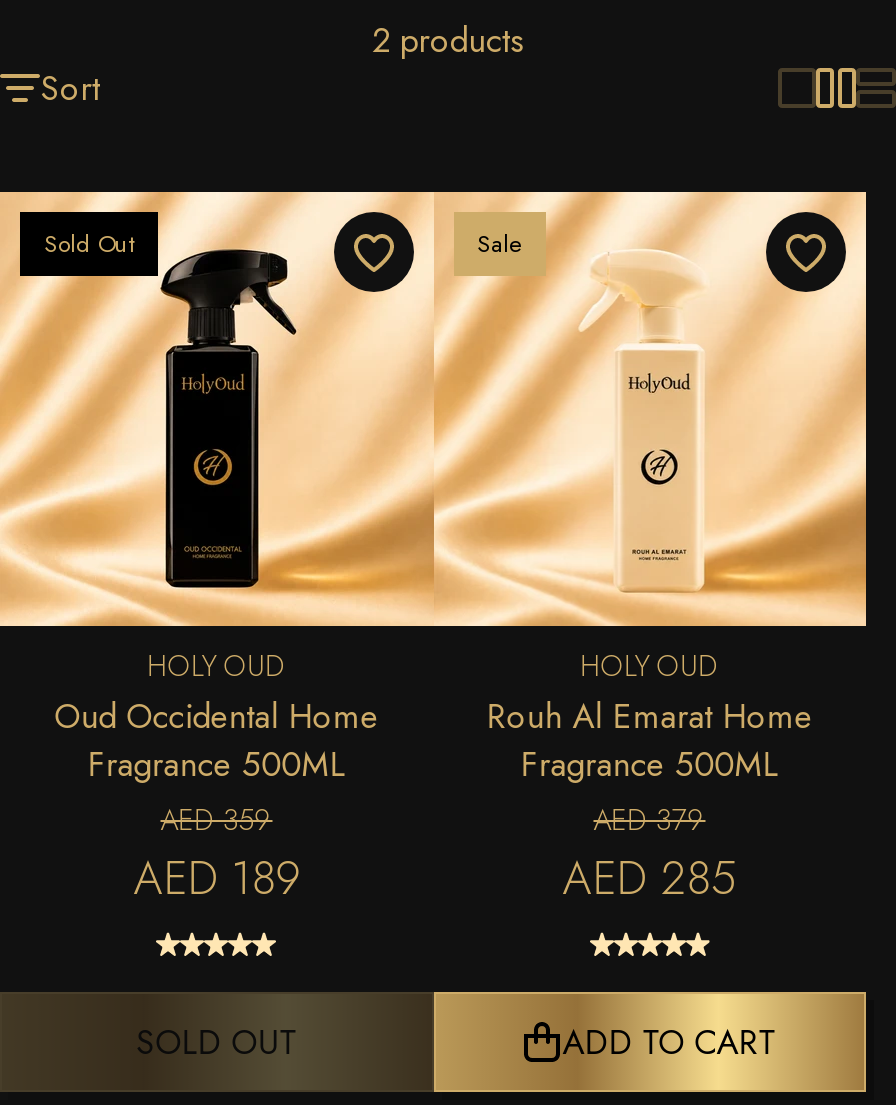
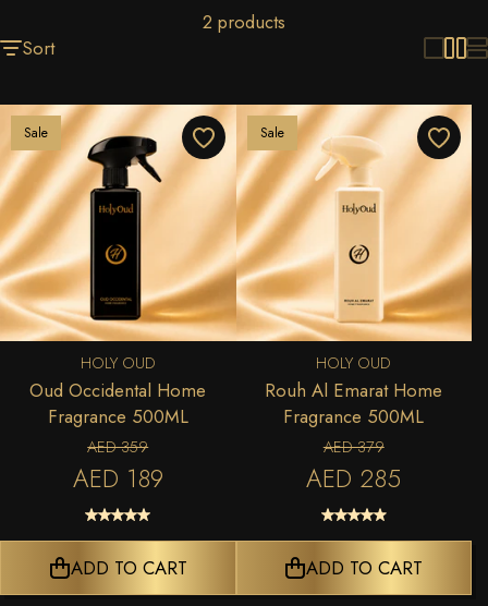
[44,227,134,263] Sold Out -> [24,123,48,143] Sale
[136,1019,298,1067] SOLD OUT -> [71,555,187,581] ADD TO CART

